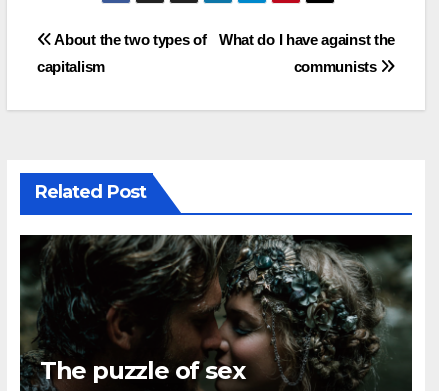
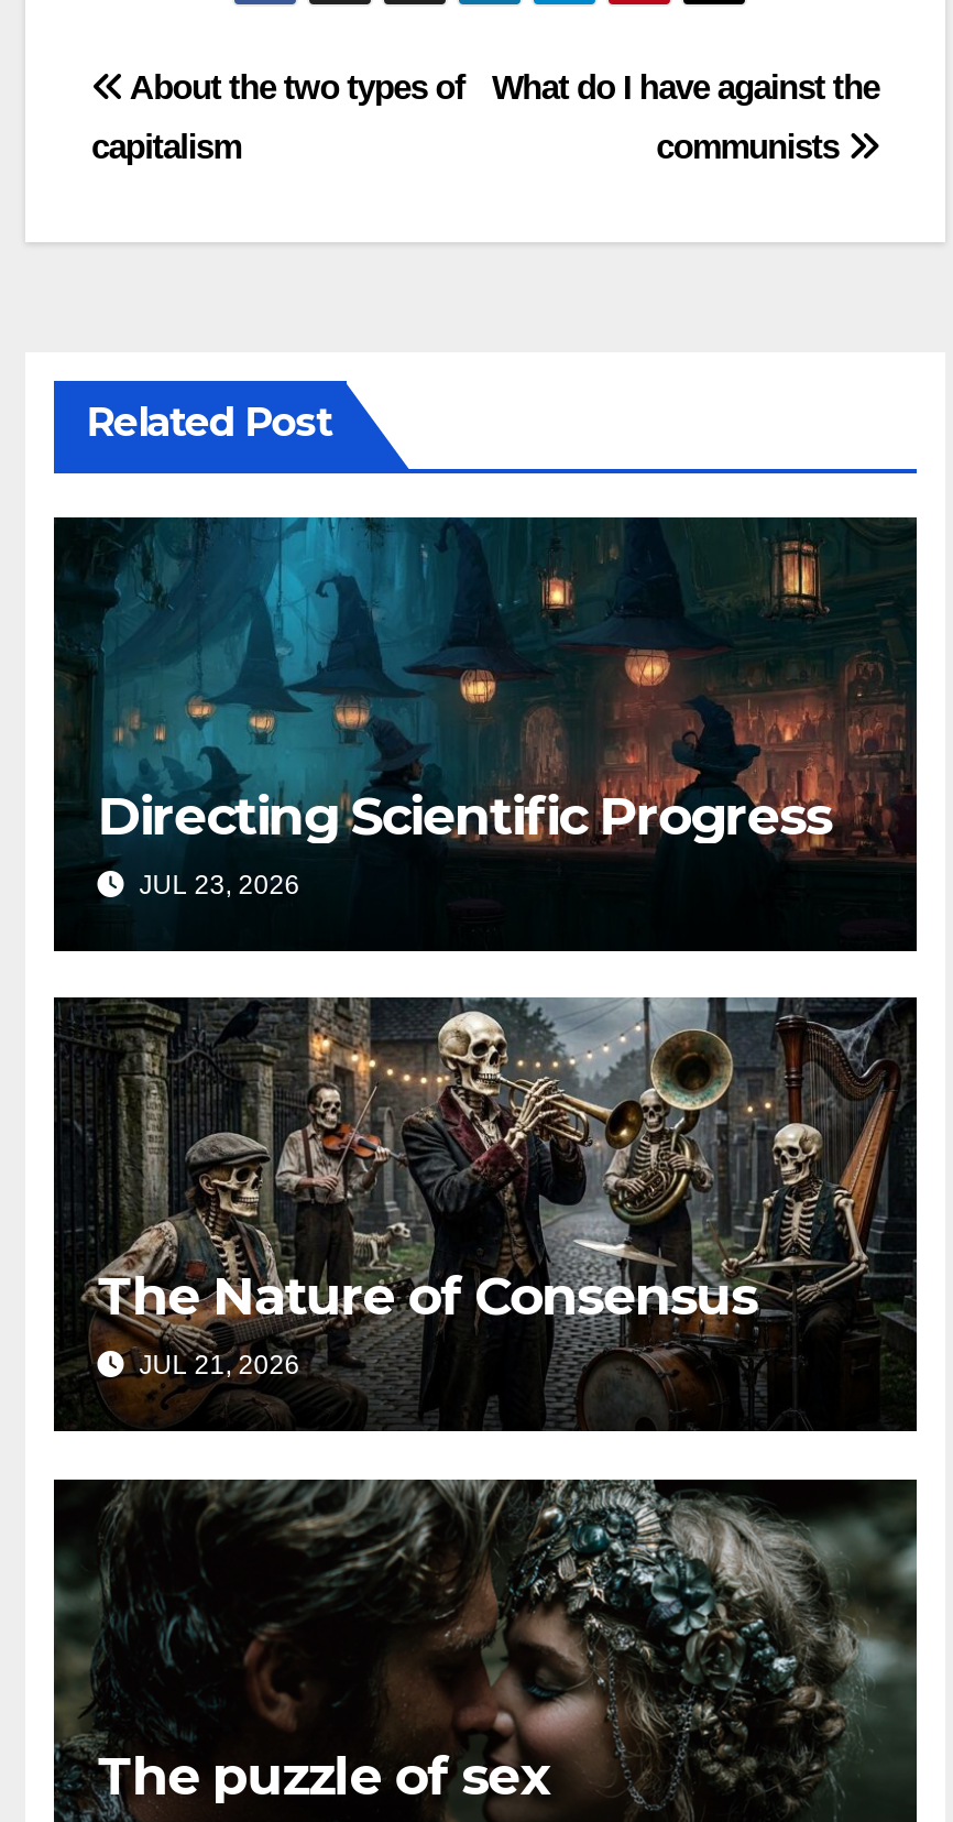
none -> [54,995,917,1436] [image] | The Nature of Consensus | JUL 21, 2026
none -> [56,515,917,901] [image] | Directing Scientific Progress | JUL 23, 2026

